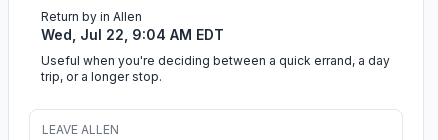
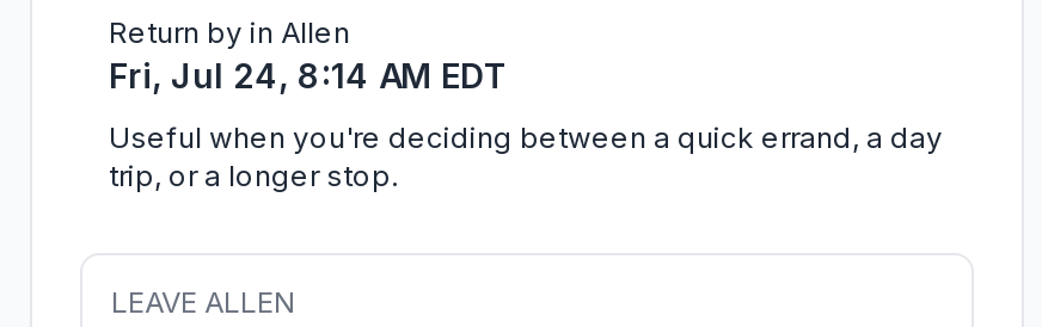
[41,26,224,43] Wed, Jul 22, 9:04 AM EDT -> [109,55,508,96] Fri, Jul 24, 8:14 AM EDT

